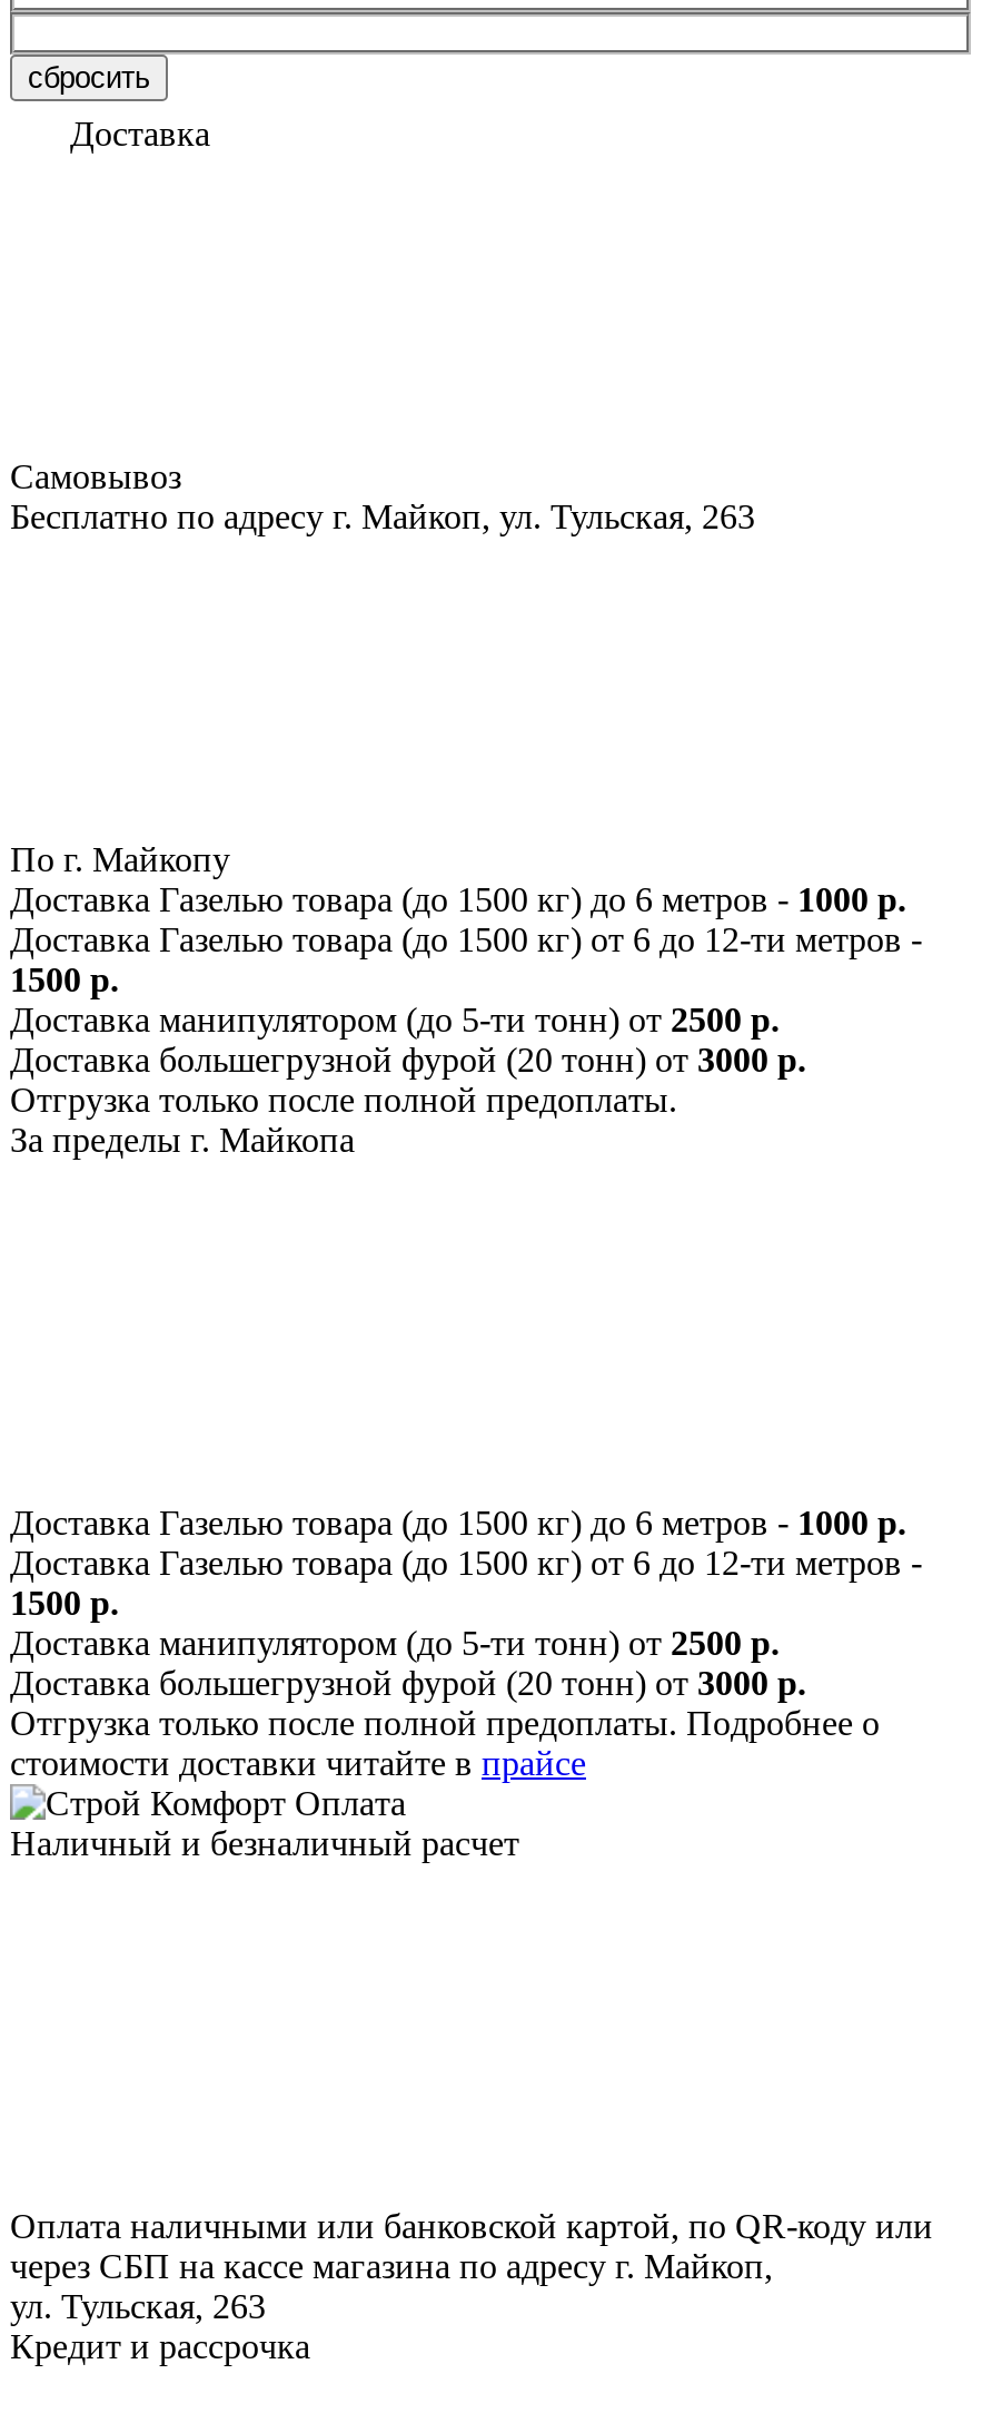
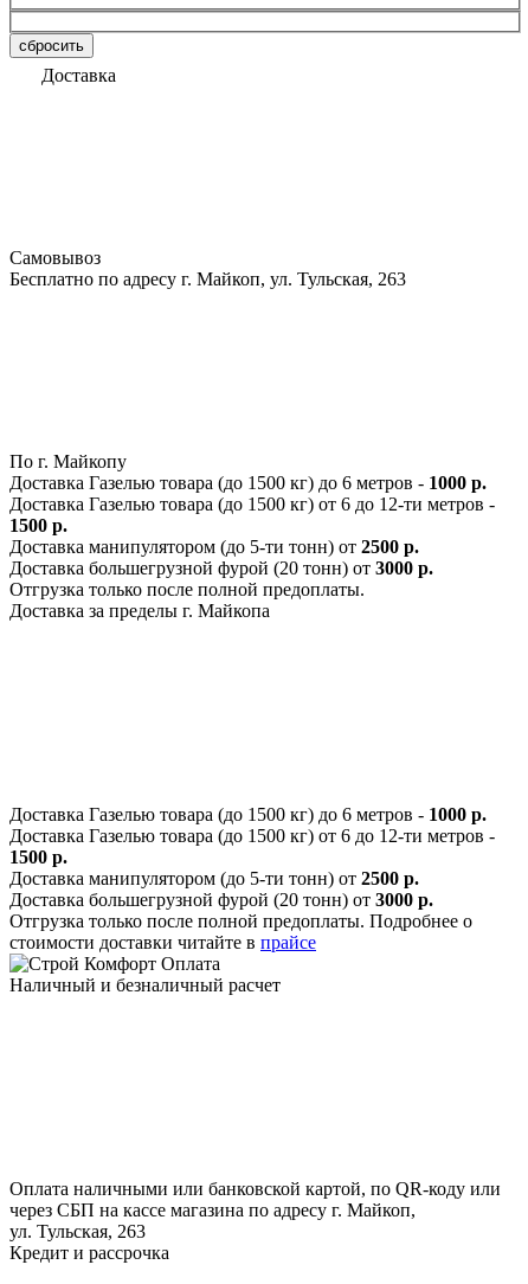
[10,1121,355,1159] За пределы г. Майкопа -> [9,601,270,621] Доставка за пределы г. Майкопа

